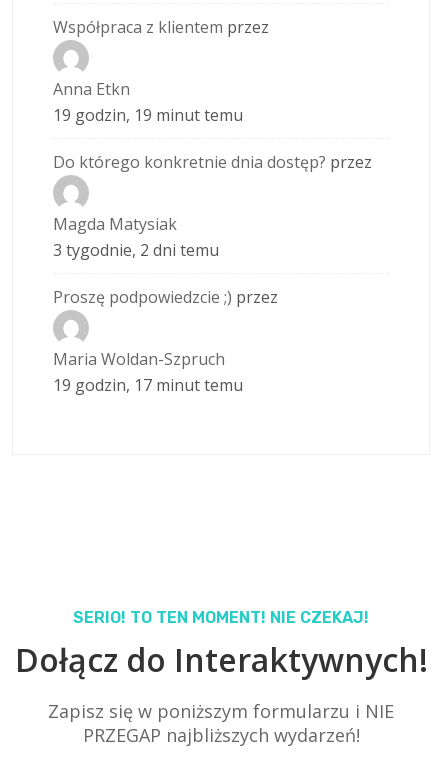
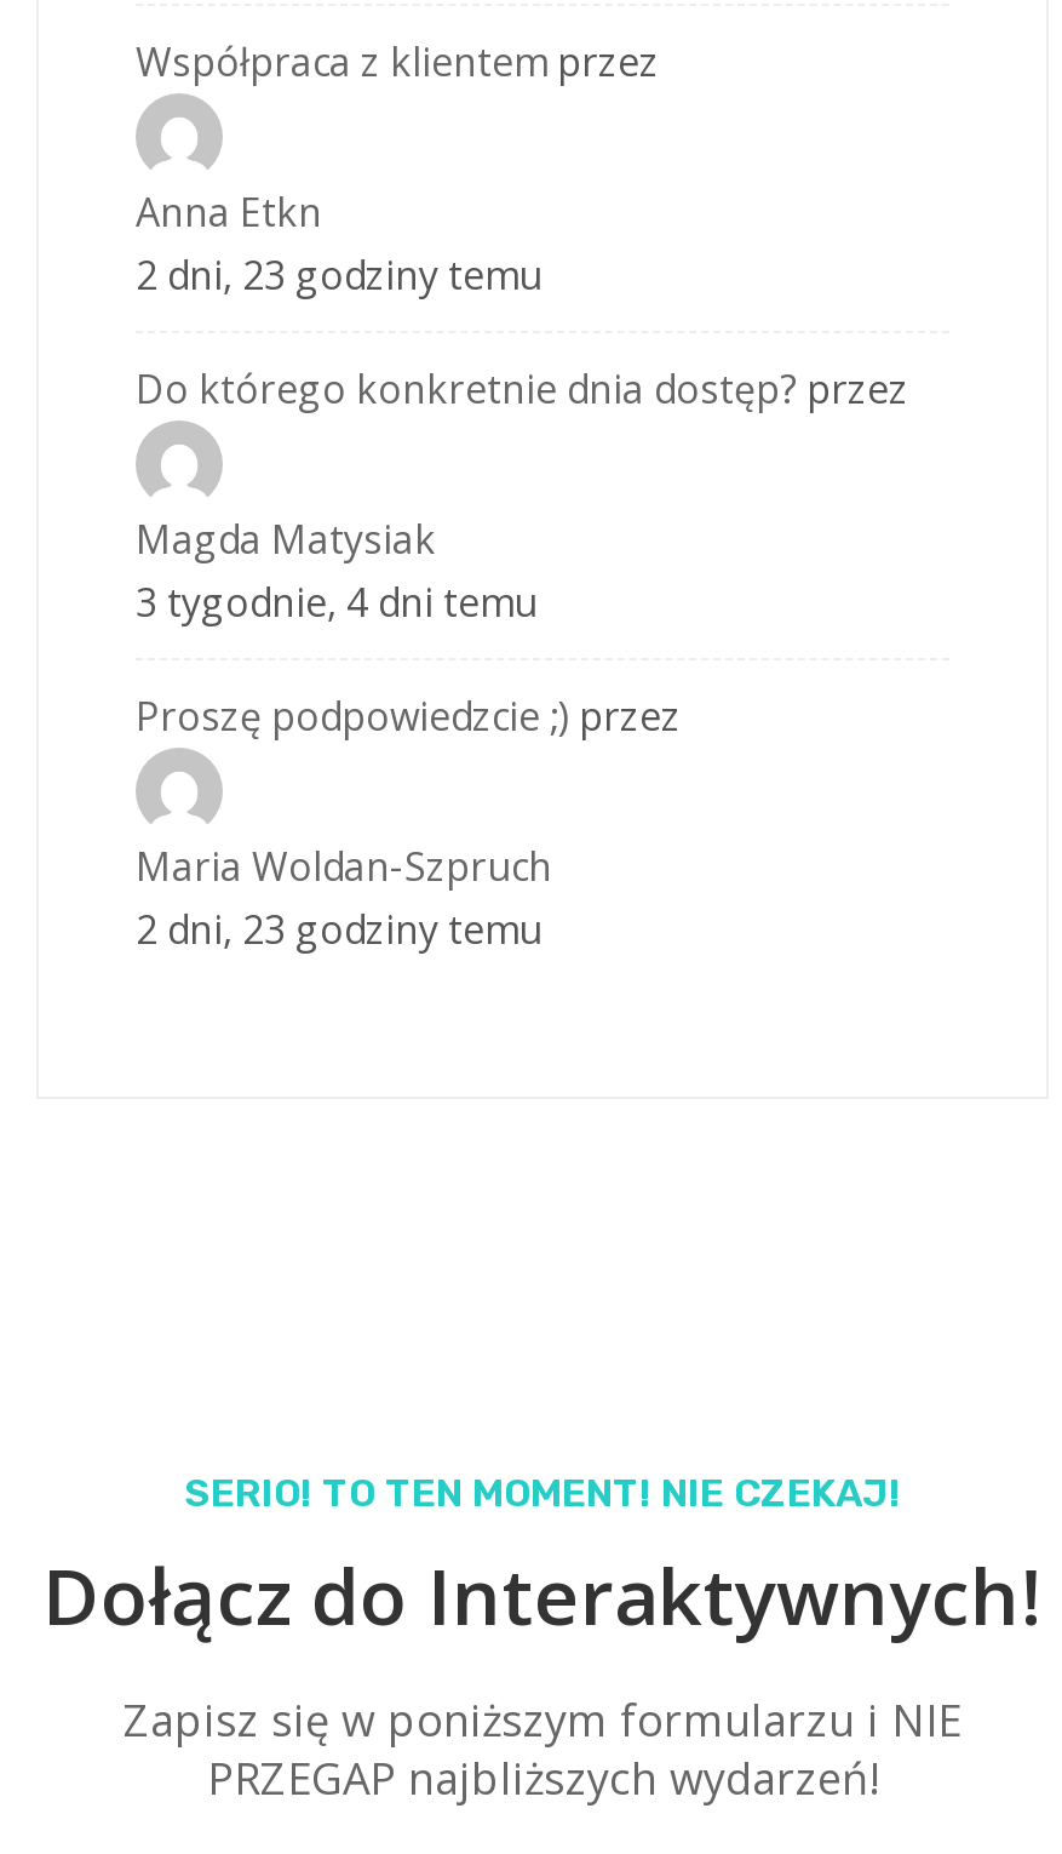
[53,104,243,126] 19 godzin, 19 minut temu -> [136,249,543,302] 2 dni, 23 godziny temu
[53,239,219,261] 3 tygodnie, 2 dni temu -> [136,576,538,630] 3 tygodnie, 4 dni temu
[53,374,243,396] 19 godzin, 17 minut temu -> [136,903,543,957] 2 dni, 23 godziny temu

